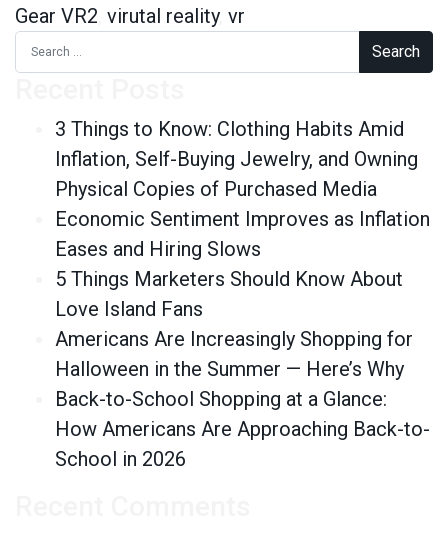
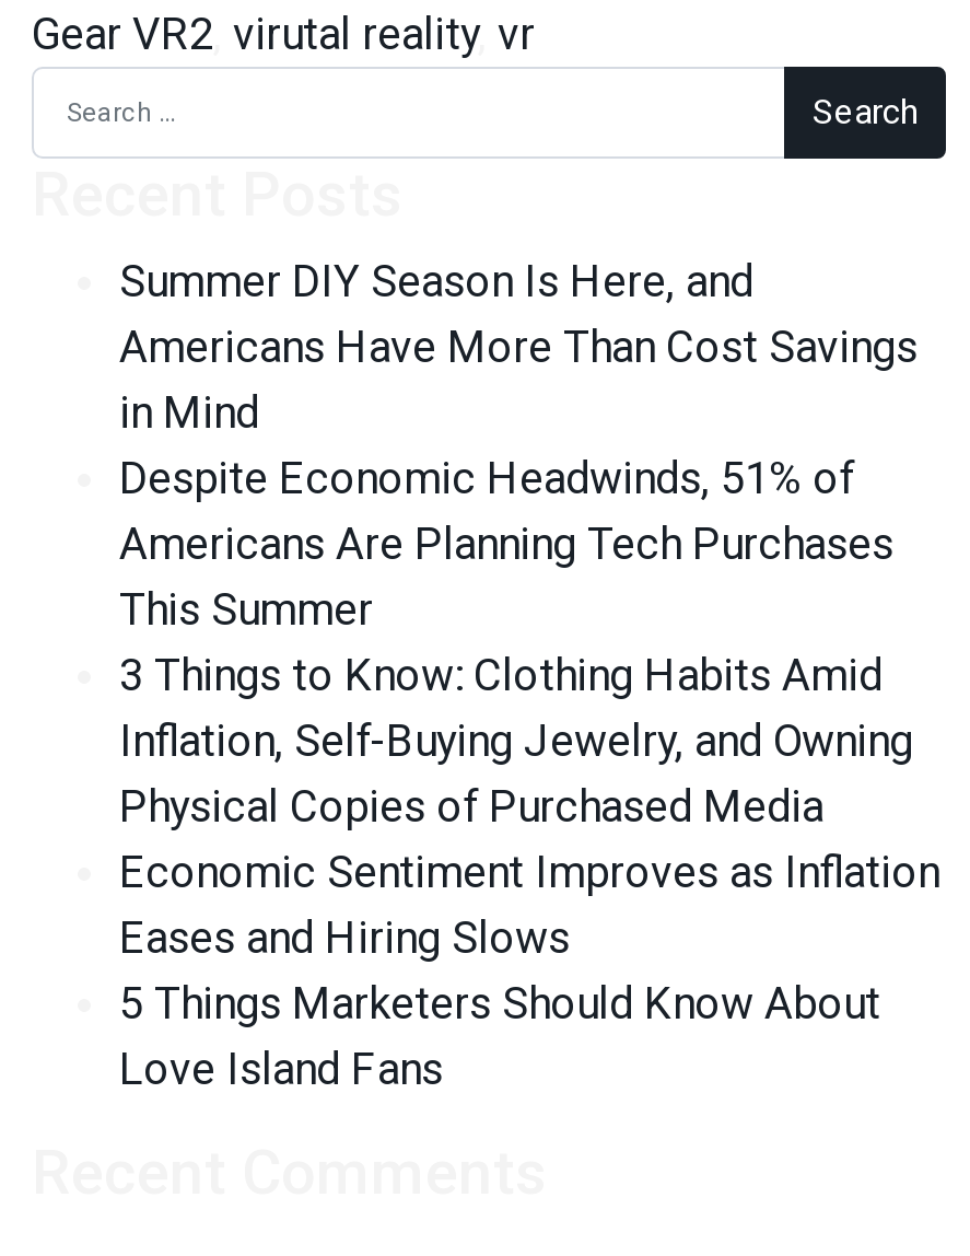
none -> [119,256,918,637] Summer DIY Season Is Here, and | Americans Have More Than Cost Savings | in Mind | Despite Economic Headwinds, 51% of | Americans Are Planning Tech Purchases | This Summer
moved [55,117,430,321] -> [119,650,939,1096]: 3 Things to Know: Clothing Habits Amid | Inflation, Self-Buying Jewelry, and Owning | Physical Copies of Purchased Media | Economic Sentiment Improves as Inflation | Eases and Hiring Slows | 5 Things Marketers Should Know About | Love Island Fans
[55,327,430,471] Americans Are Increasingly Shopping for | Halloween in the Summer — Here’s Why | Back-to-School Shopping at a Glance: | How Americans Are Approaching Back-to- | School in 2026 -> none

